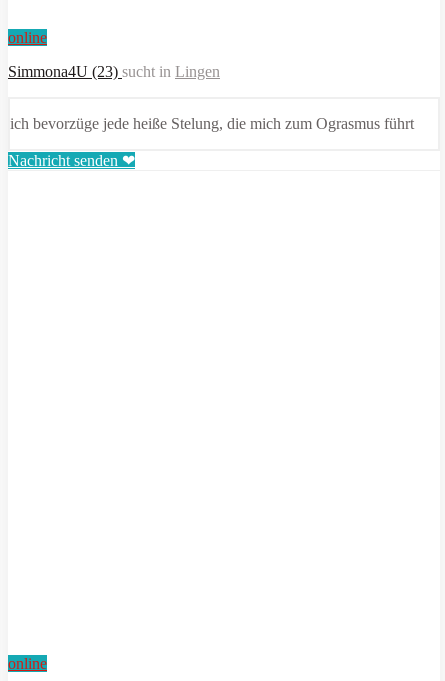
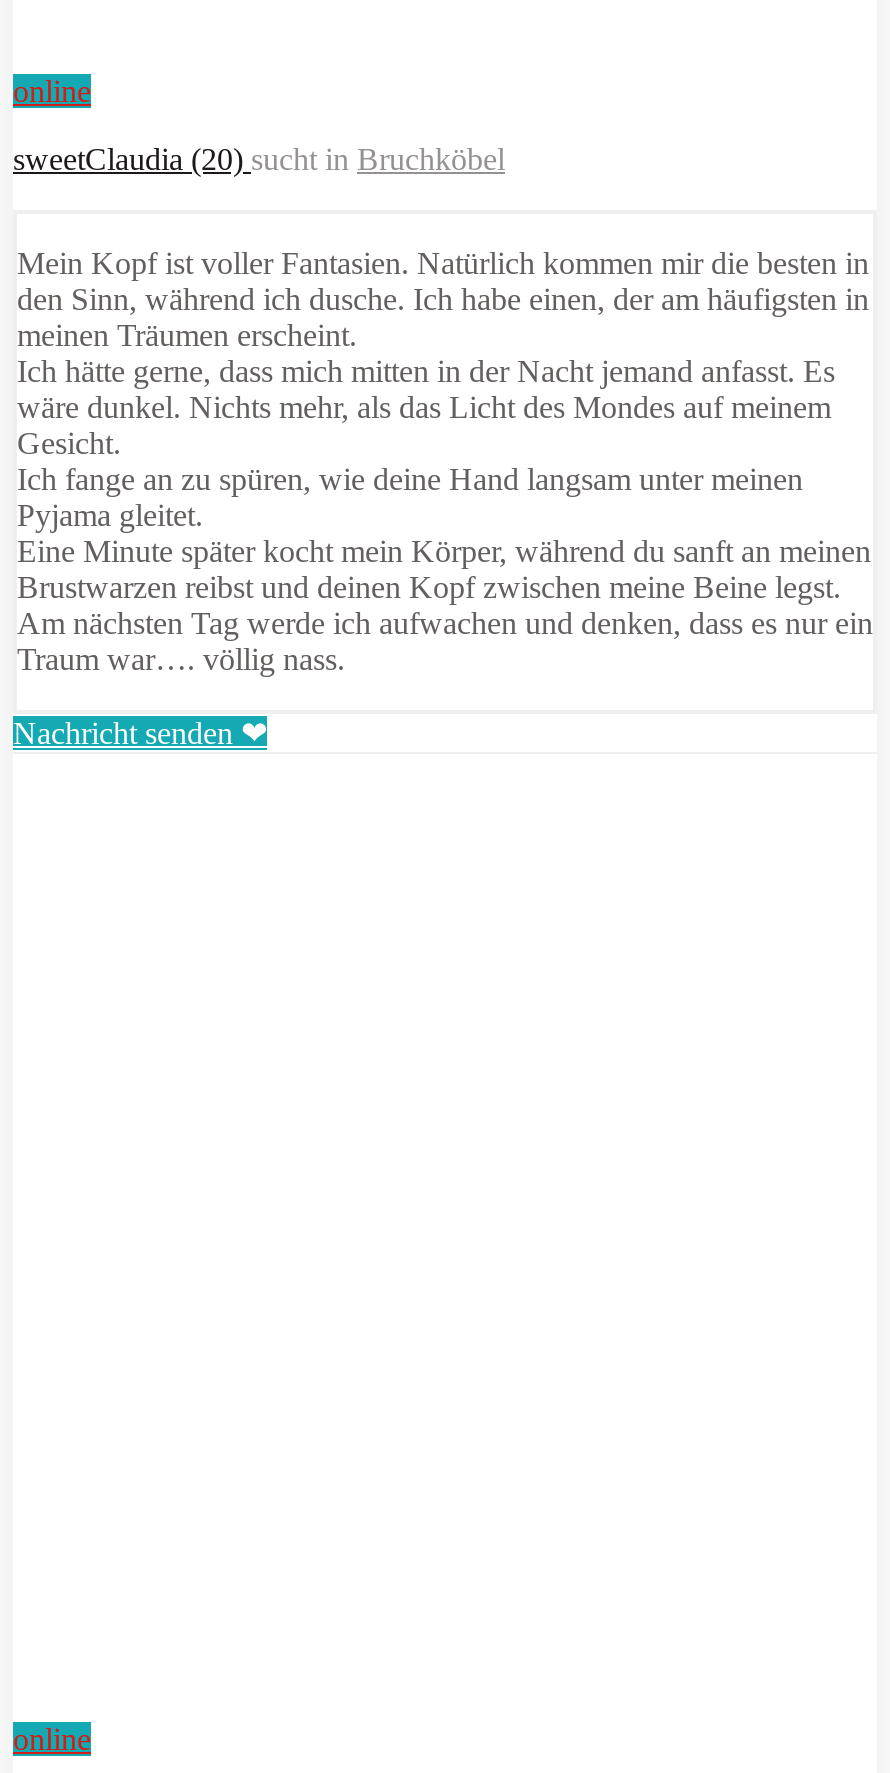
[8,63,220,80] Simmona4U (23) sucht in Lingen -> [13,142,505,176] sweetClaudia (20) sucht in Bruchköbel
[10,115,414,132] ich bevorzüge jede heiße Stelung, die mich zum Ograsmus führt -> [17,246,873,676] Mein Kopf ist voller Fantasien. Natürlich kommen mir die besten in | den Sinn, während ich dusche. Ich habe einen, der am häufigsten in | meinen Träumen erscheint. | Ich hätte gerne, dass mich mitten in der Nacht jemand anfasst. Es | wäre dunkel. Nichts mehr, als das Licht des Mondes auf meinem | Gesicht. | Ich fange an zu spüren, wie deine Hand langsam unter meinen | Pyjama gleitet. | Eine Minute später kocht mein Körper, während du sanft an meinen | Brustwarzen reibst und deinen Kopf zwischen meine Beine legst. | Am nächsten Tag werde ich aufwachen und denken, dass es nur ein | Traum war…. völlig nass.

